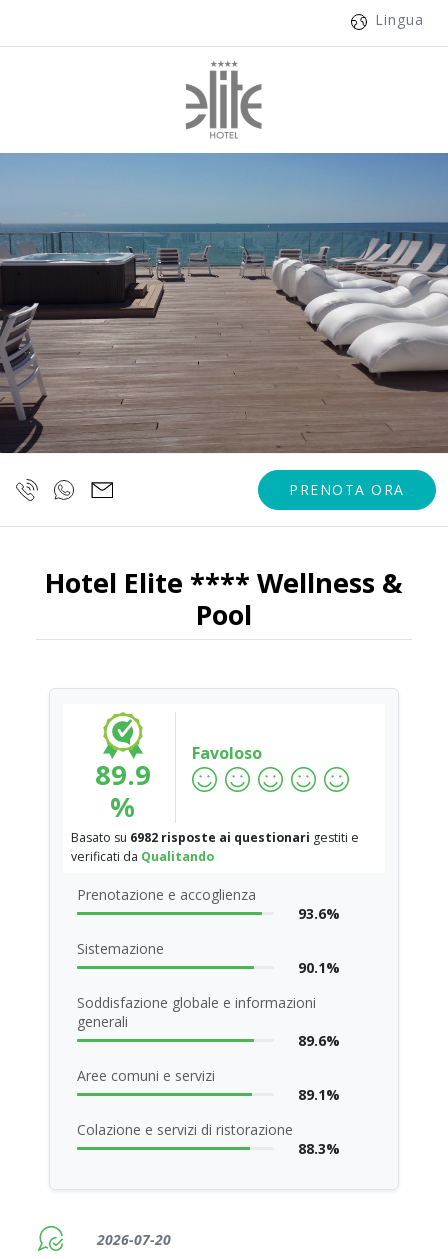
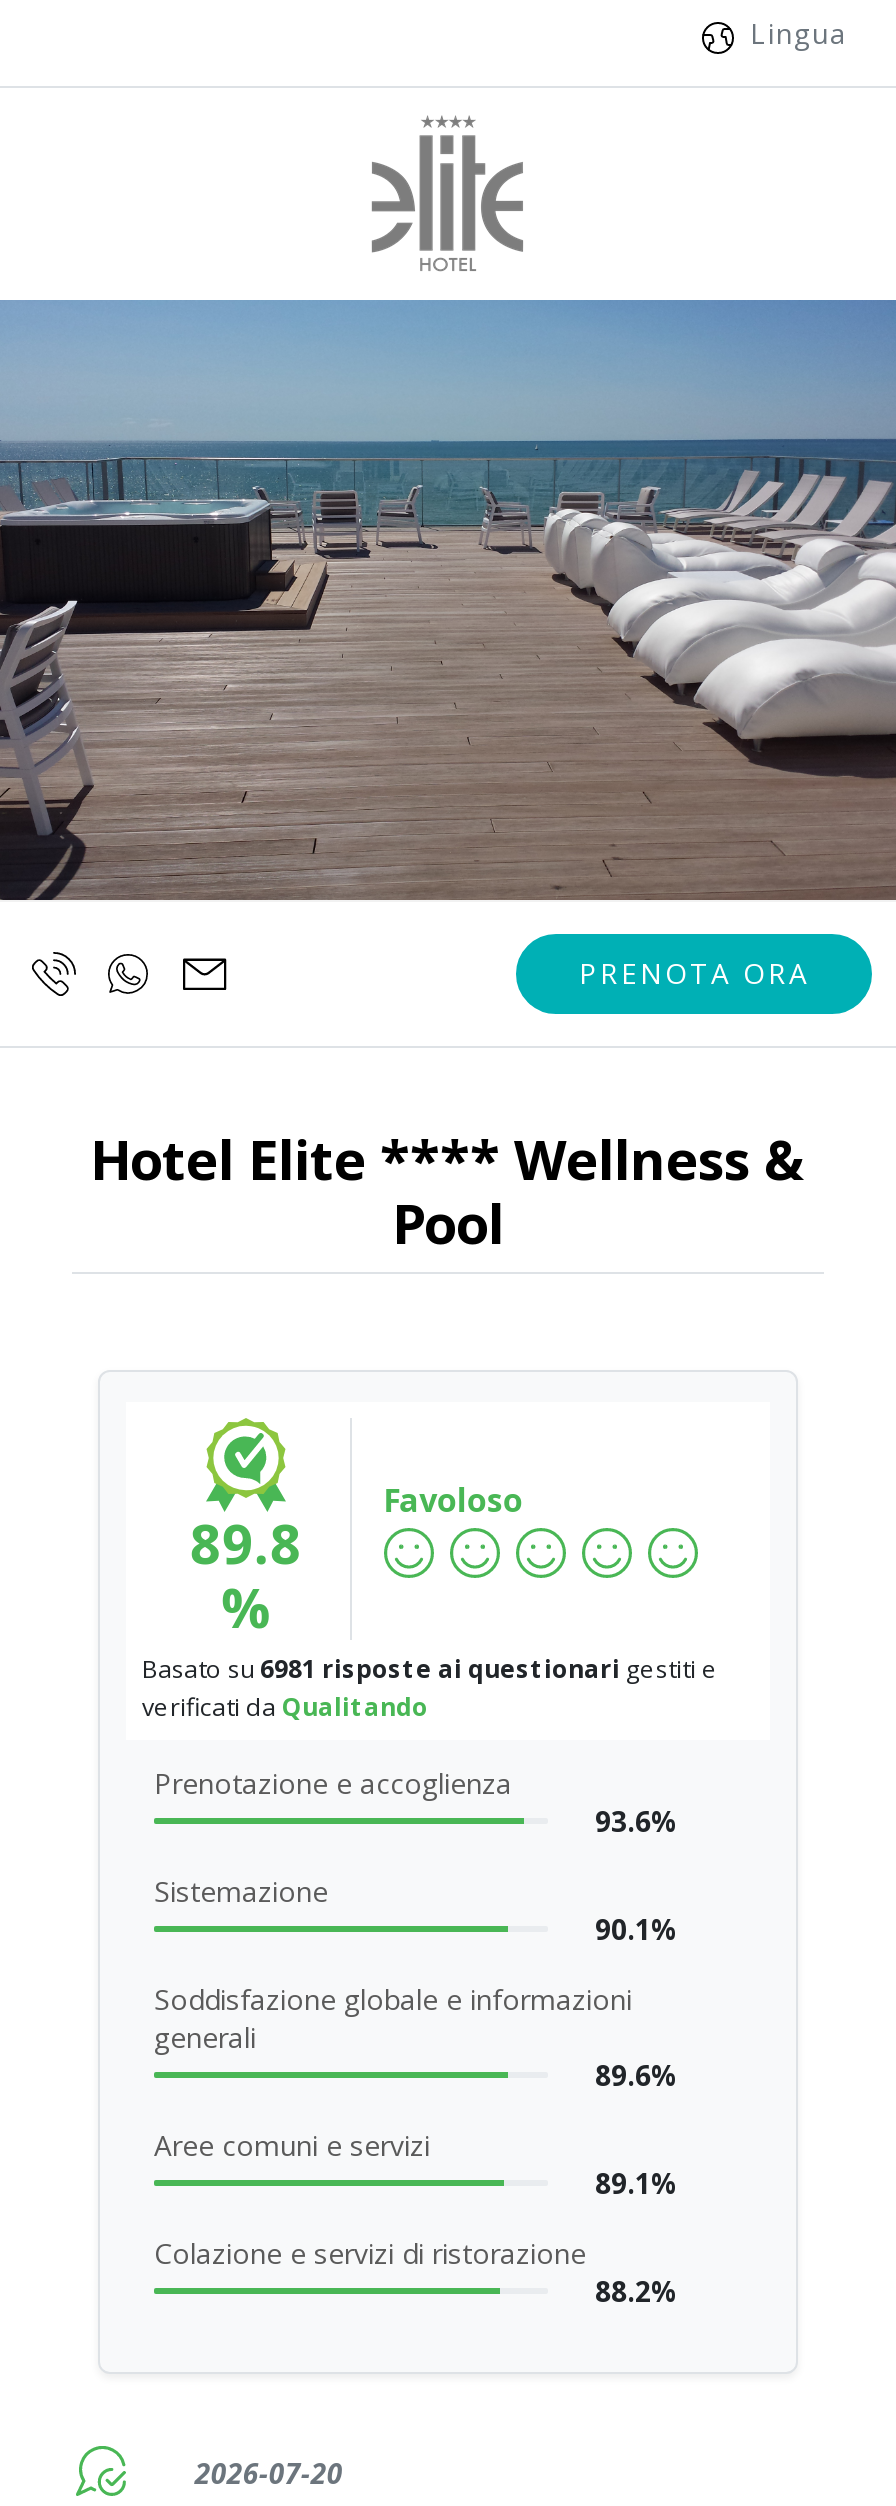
[95,756,151,793] 89.9 -> [190,1507,302,1581] 89.8
[71,829,359,846] Basato su 6982 risposte ai questionari gestiti e -> [142,1653,718,1687] Basato su 6981 risposte ai questionari gestiti e
[297,1139,339,1158] 88.3% -> [595,2273,679,2311] 88.2%

